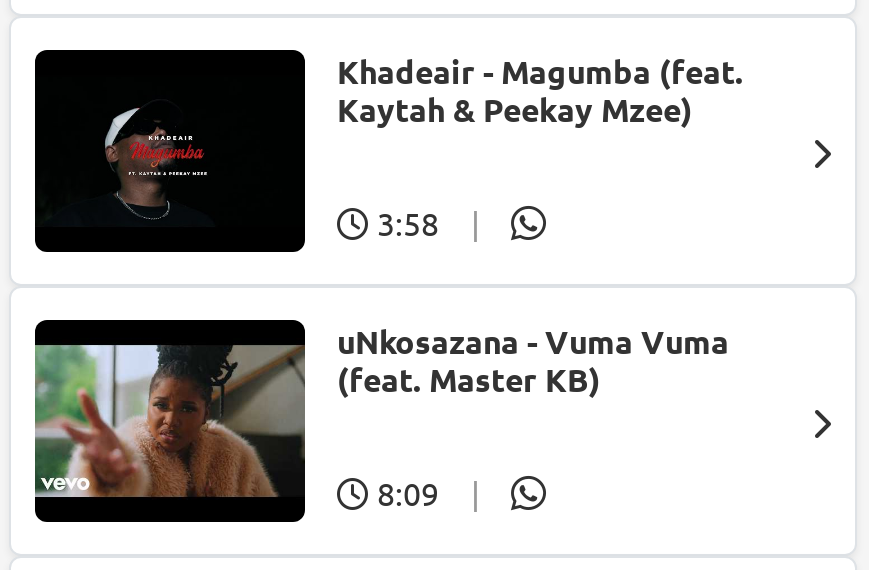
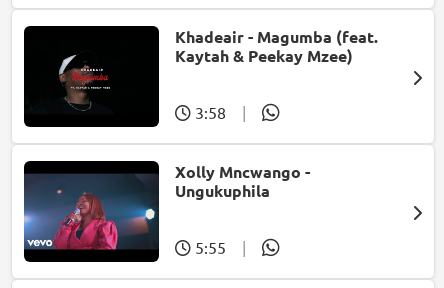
[33,320,729,498] [image] | uNkosazana - Vuma Vuma | (feat. Master KB) -> [23,161,310,250] [image] | Xolly Mncwango - | Ungukuphila
[377,472,439,512] 8:09 -> [195,237,226,257] 5:55

